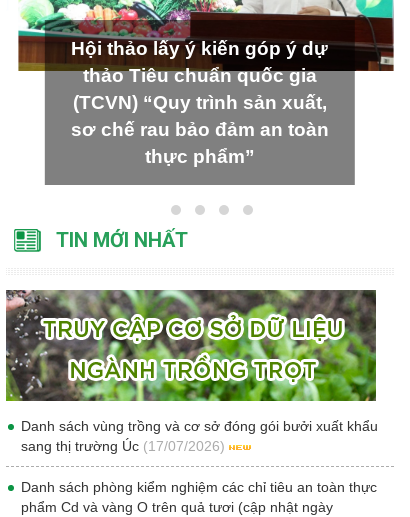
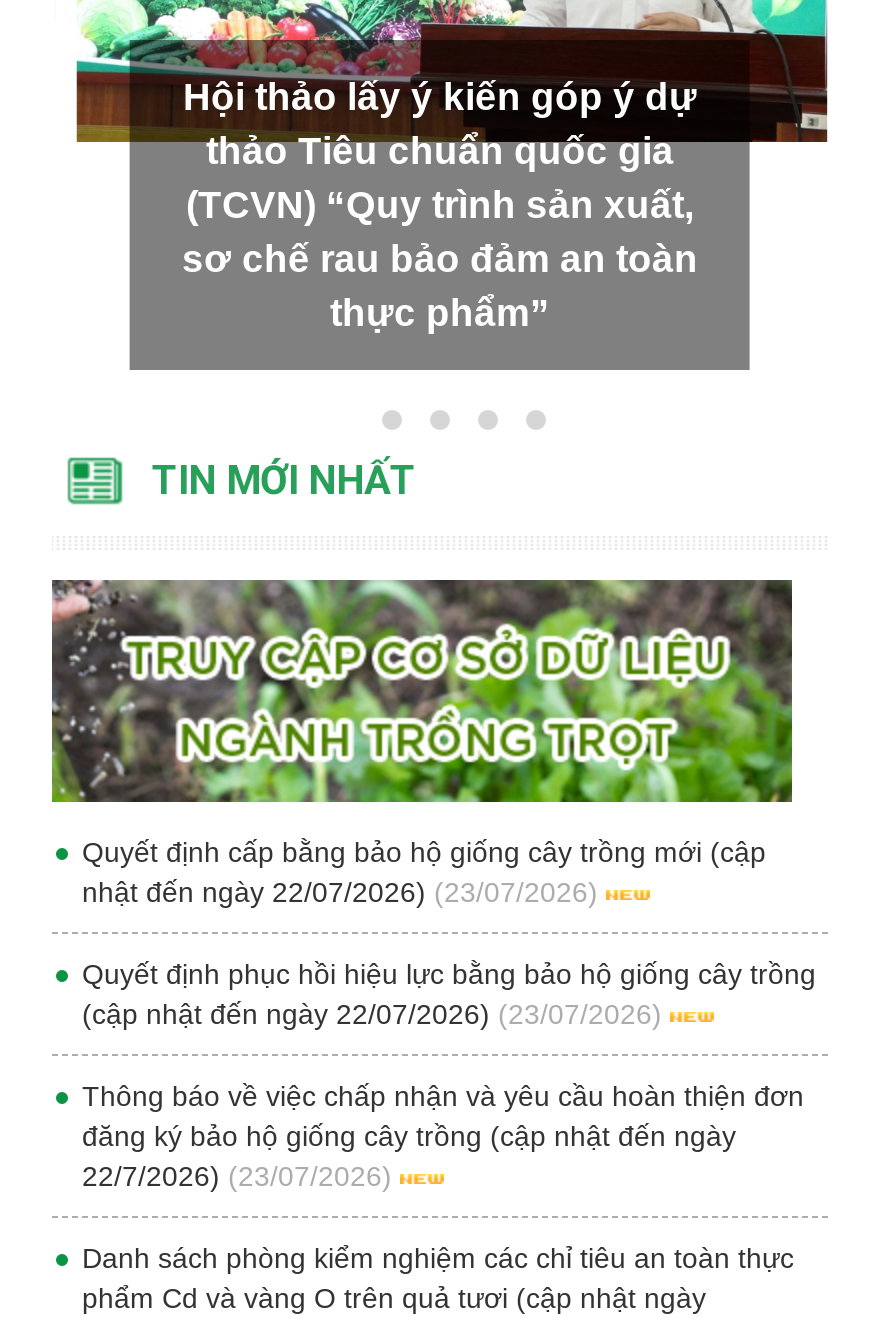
[21,418,378,454] Danh sách vùng trồng và cơ sở đóng gói bưởi xuất khẩu | sang thị trường Úc (17/07/2026) -> [82,836,816,1192] Quyết định cấp bằng bảo hộ giống cây trồng mới (cập | nhật đến ngày 22/07/2026) (23/07/2026) | Quyết định phục hồi hiệu lực bằng bảo hộ giống cây trồng | (cập nhật đến ngày 22/07/2026) (23/07/2026) | Thông báo về việc chấp nhận và yêu cầu hoàn thiện đơn | đăng ký bảo hộ giống cây trồng (cập nhật đến ngày | 22/7/2026) (23/07/2026)

